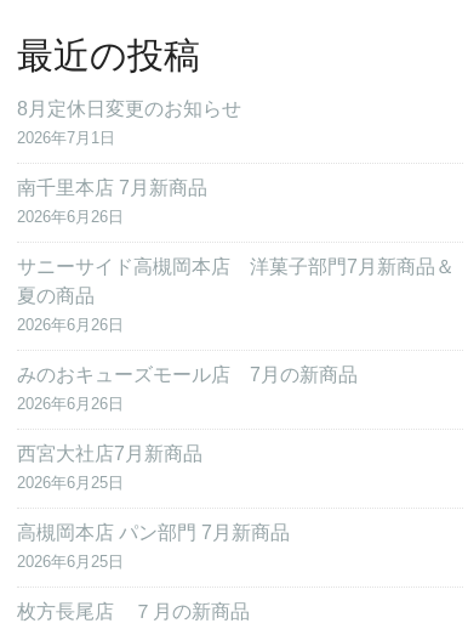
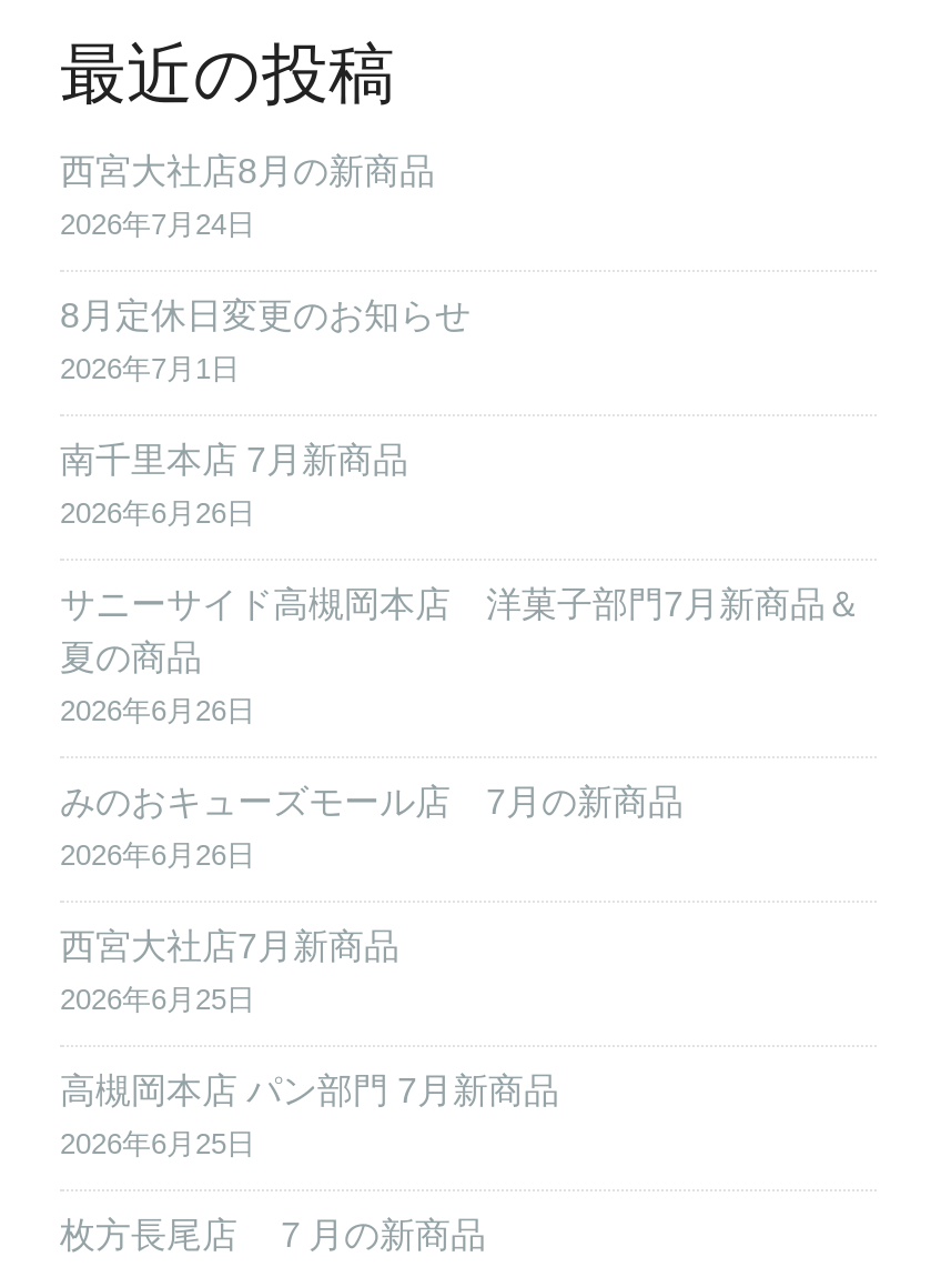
none -> [60,153,435,242] 西宮大社店8月の新商品 | 2026年7月24日

